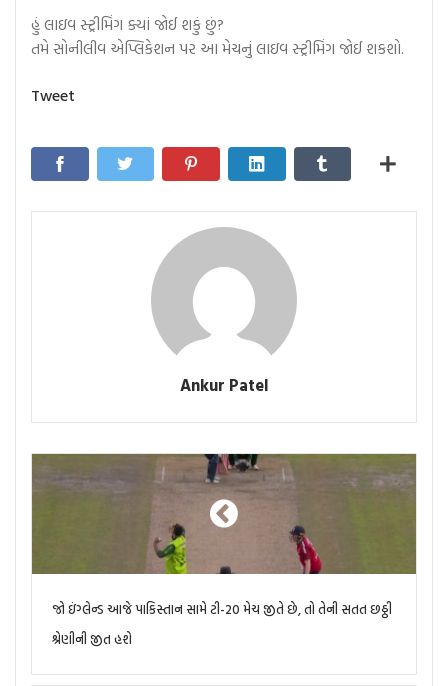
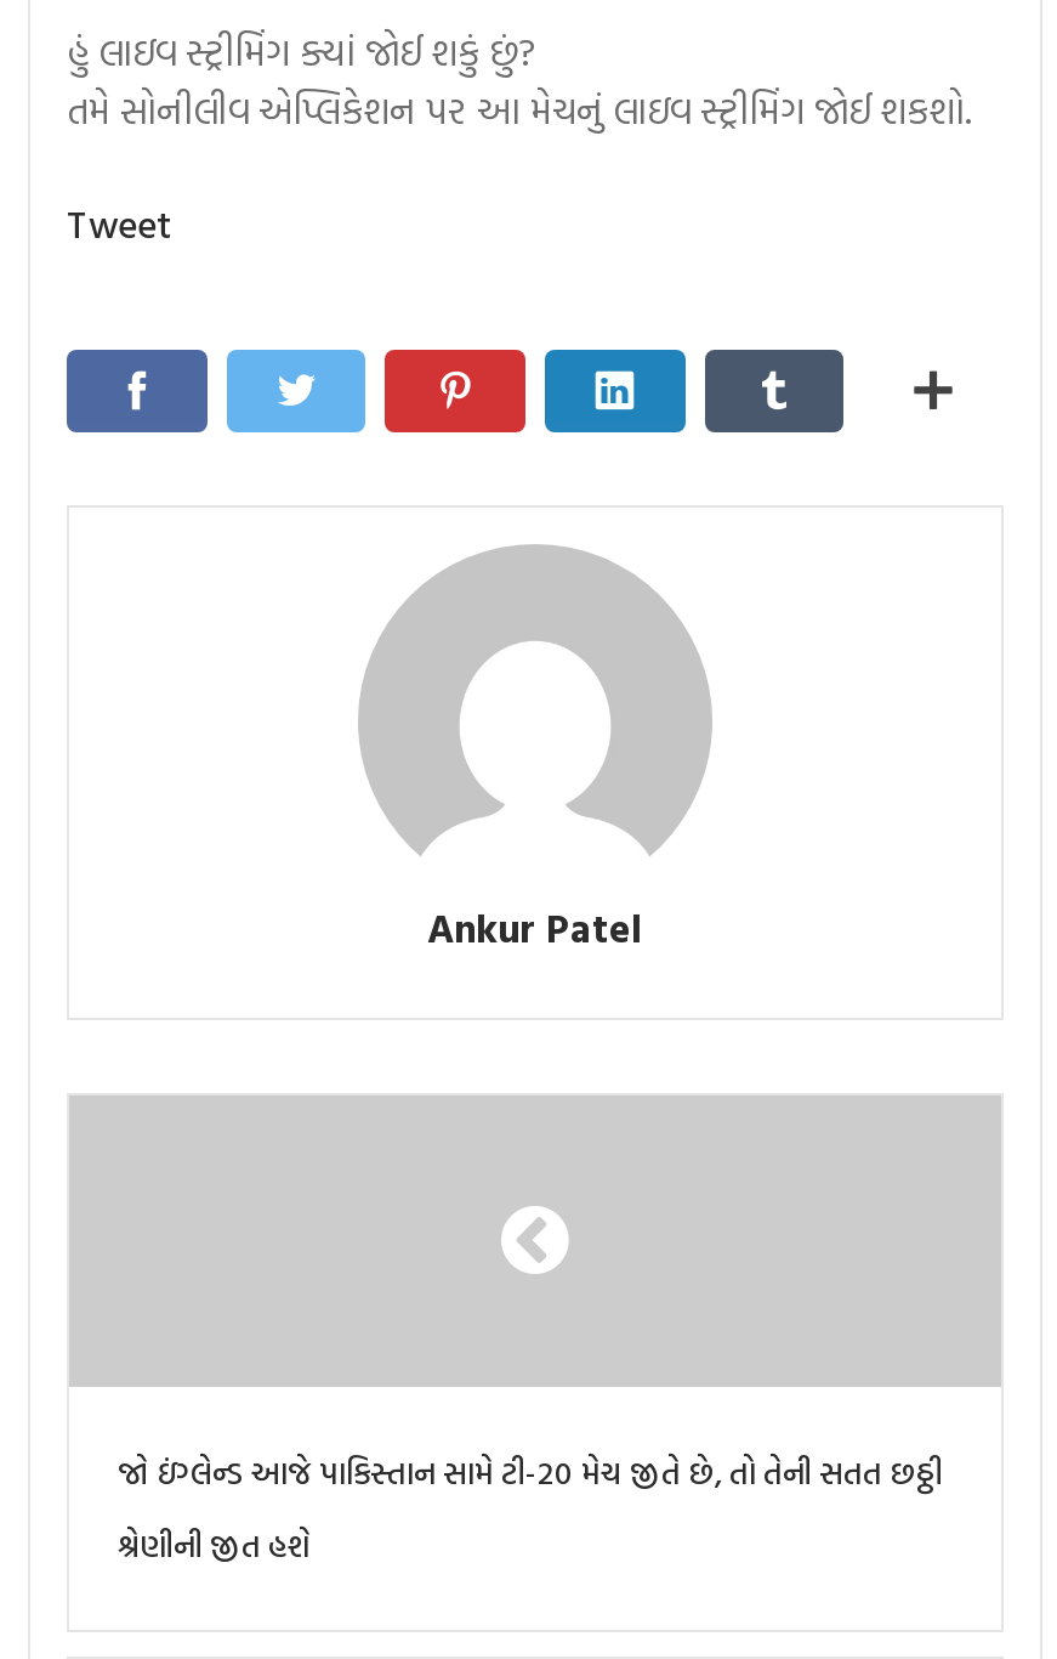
[31,453,417,575] [image] -> none

